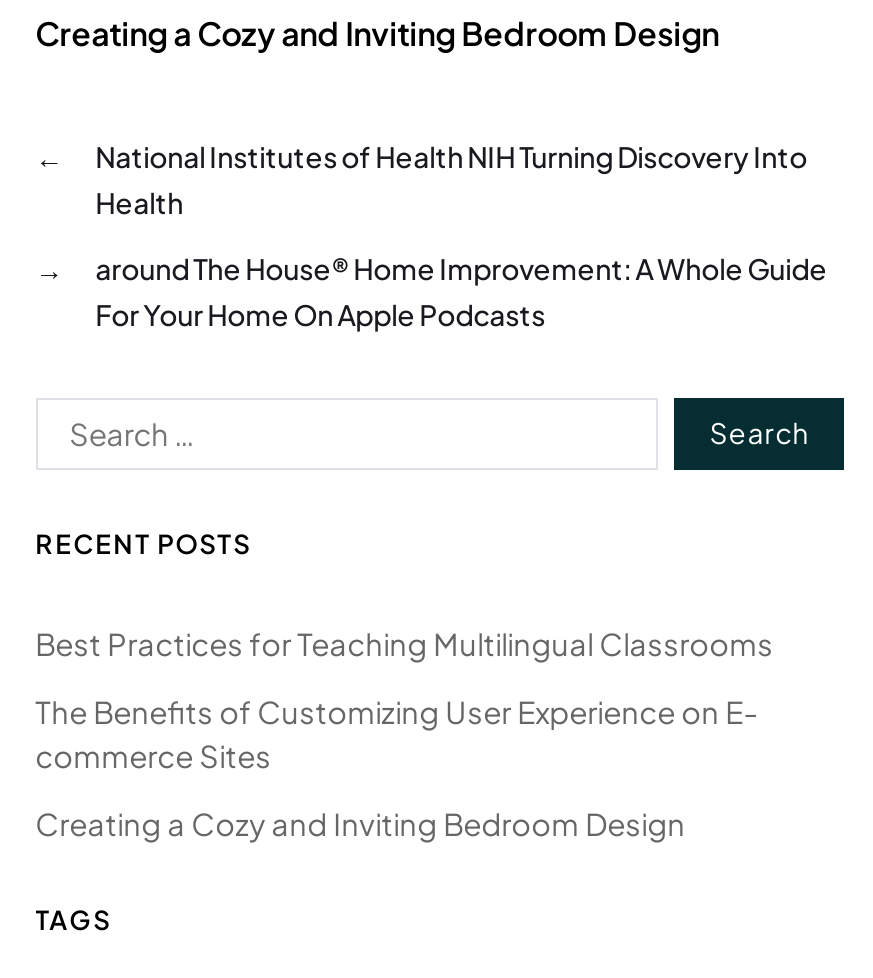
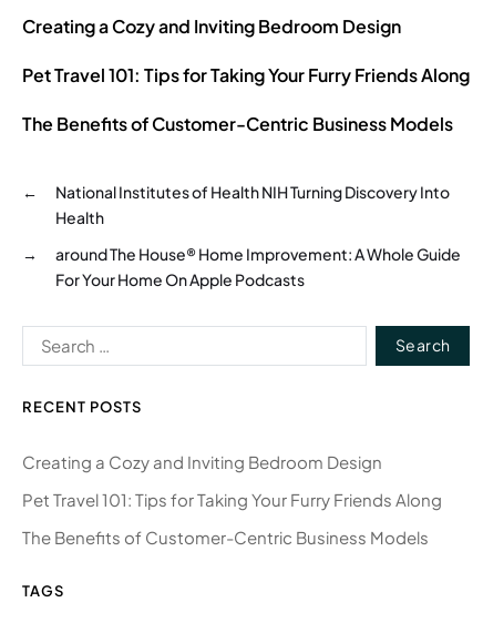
none -> [22,63,469,135] Pet Travel 101: Tips for Taking Your Furry Friends Along | The Benefits of Customer-Centric Business Models
moved [35,138,827,560] -> [22,182,460,415]: National Institutes of Health NIH Turning Discovery Into | Health | around The House® Home Improvement: A Whole Guide | For Your Home On Apple Podcasts | RECENT POSTS
[35,624,773,774] Best Practices for Teaching Multilingual Classrooms | The Benefits of Customizing User Experience on E- | commerce Sites -> none
none -> [22,489,442,547] Pet Travel 101: Tips for Taking Your Furry Friends Along | The Benefits of Customer-Centric Business Models

